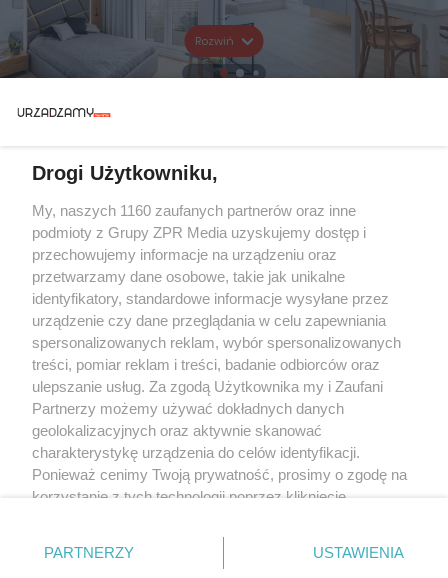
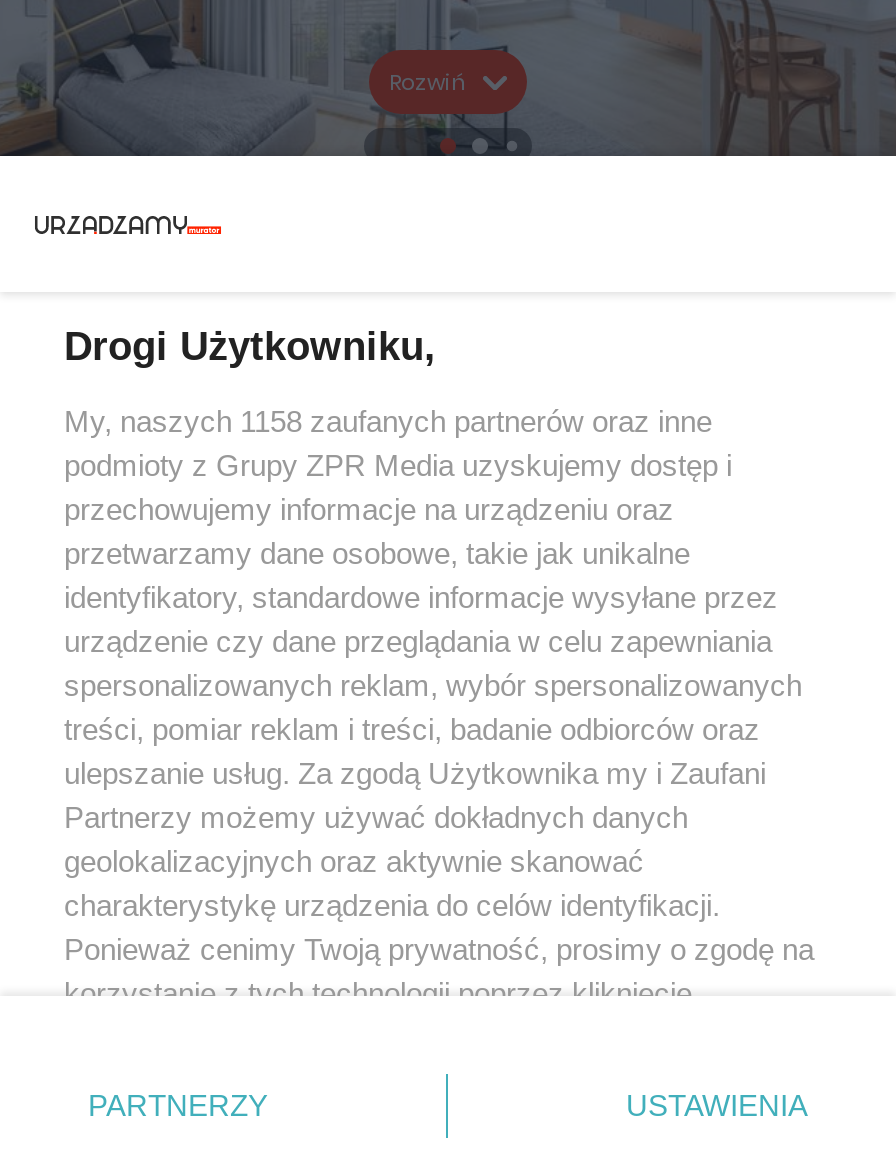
[32,202,356,219] My, naszych 1160 zaufanych partnerów oraz inne -> [64,404,712,438] My, naszych 1158 zaufanych partnerów oraz inne

